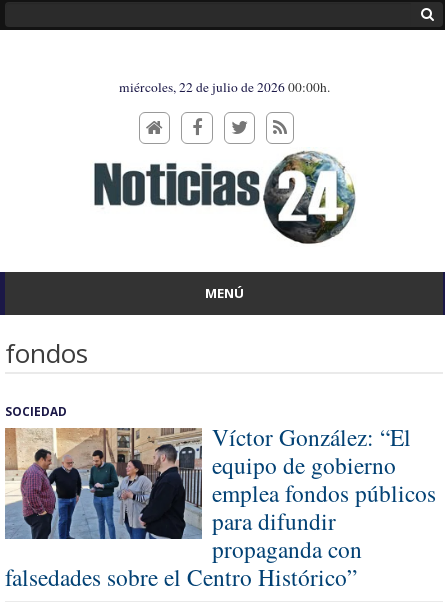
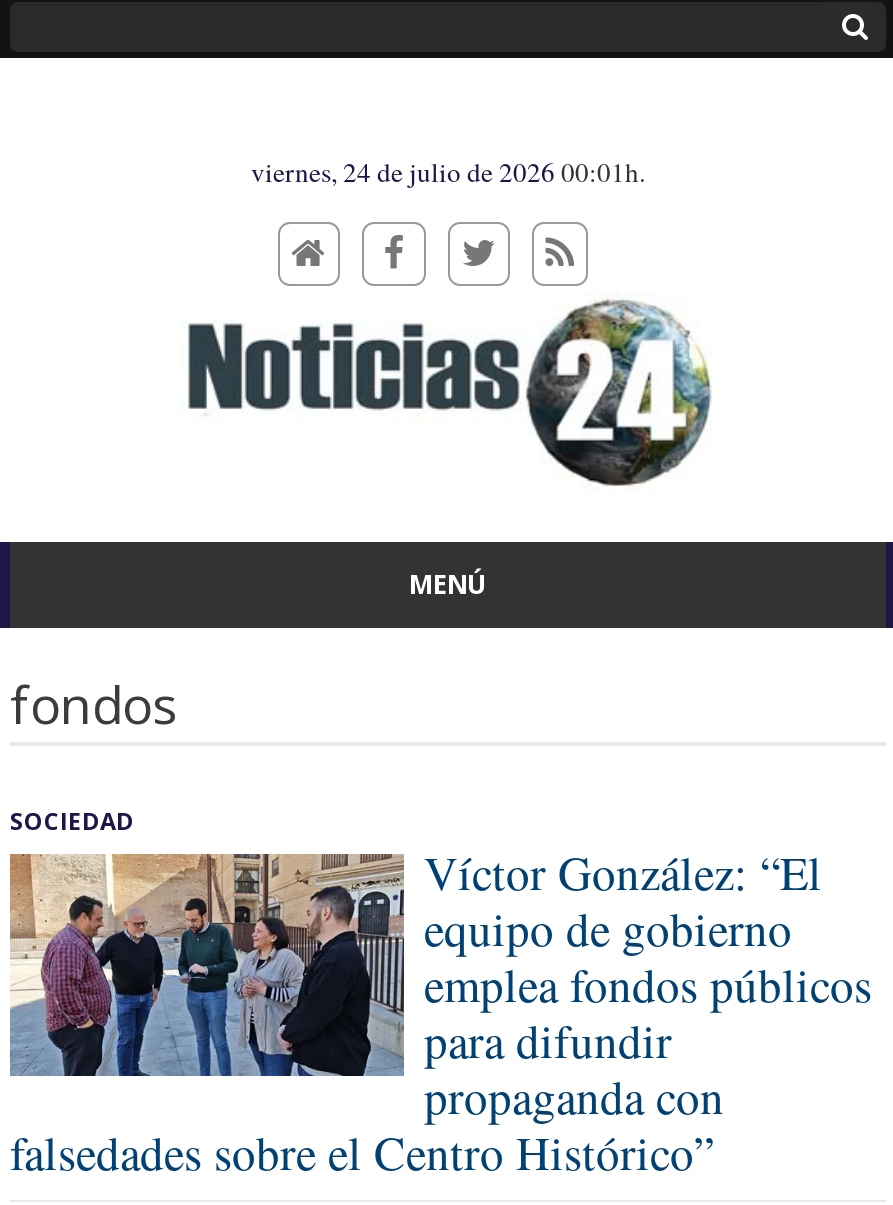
[118,78,329,96] miércoles, 22 de julio de 2026 00:00h. -> [251,154,645,190] viernes, 24 de julio de 2026 00:01h.

